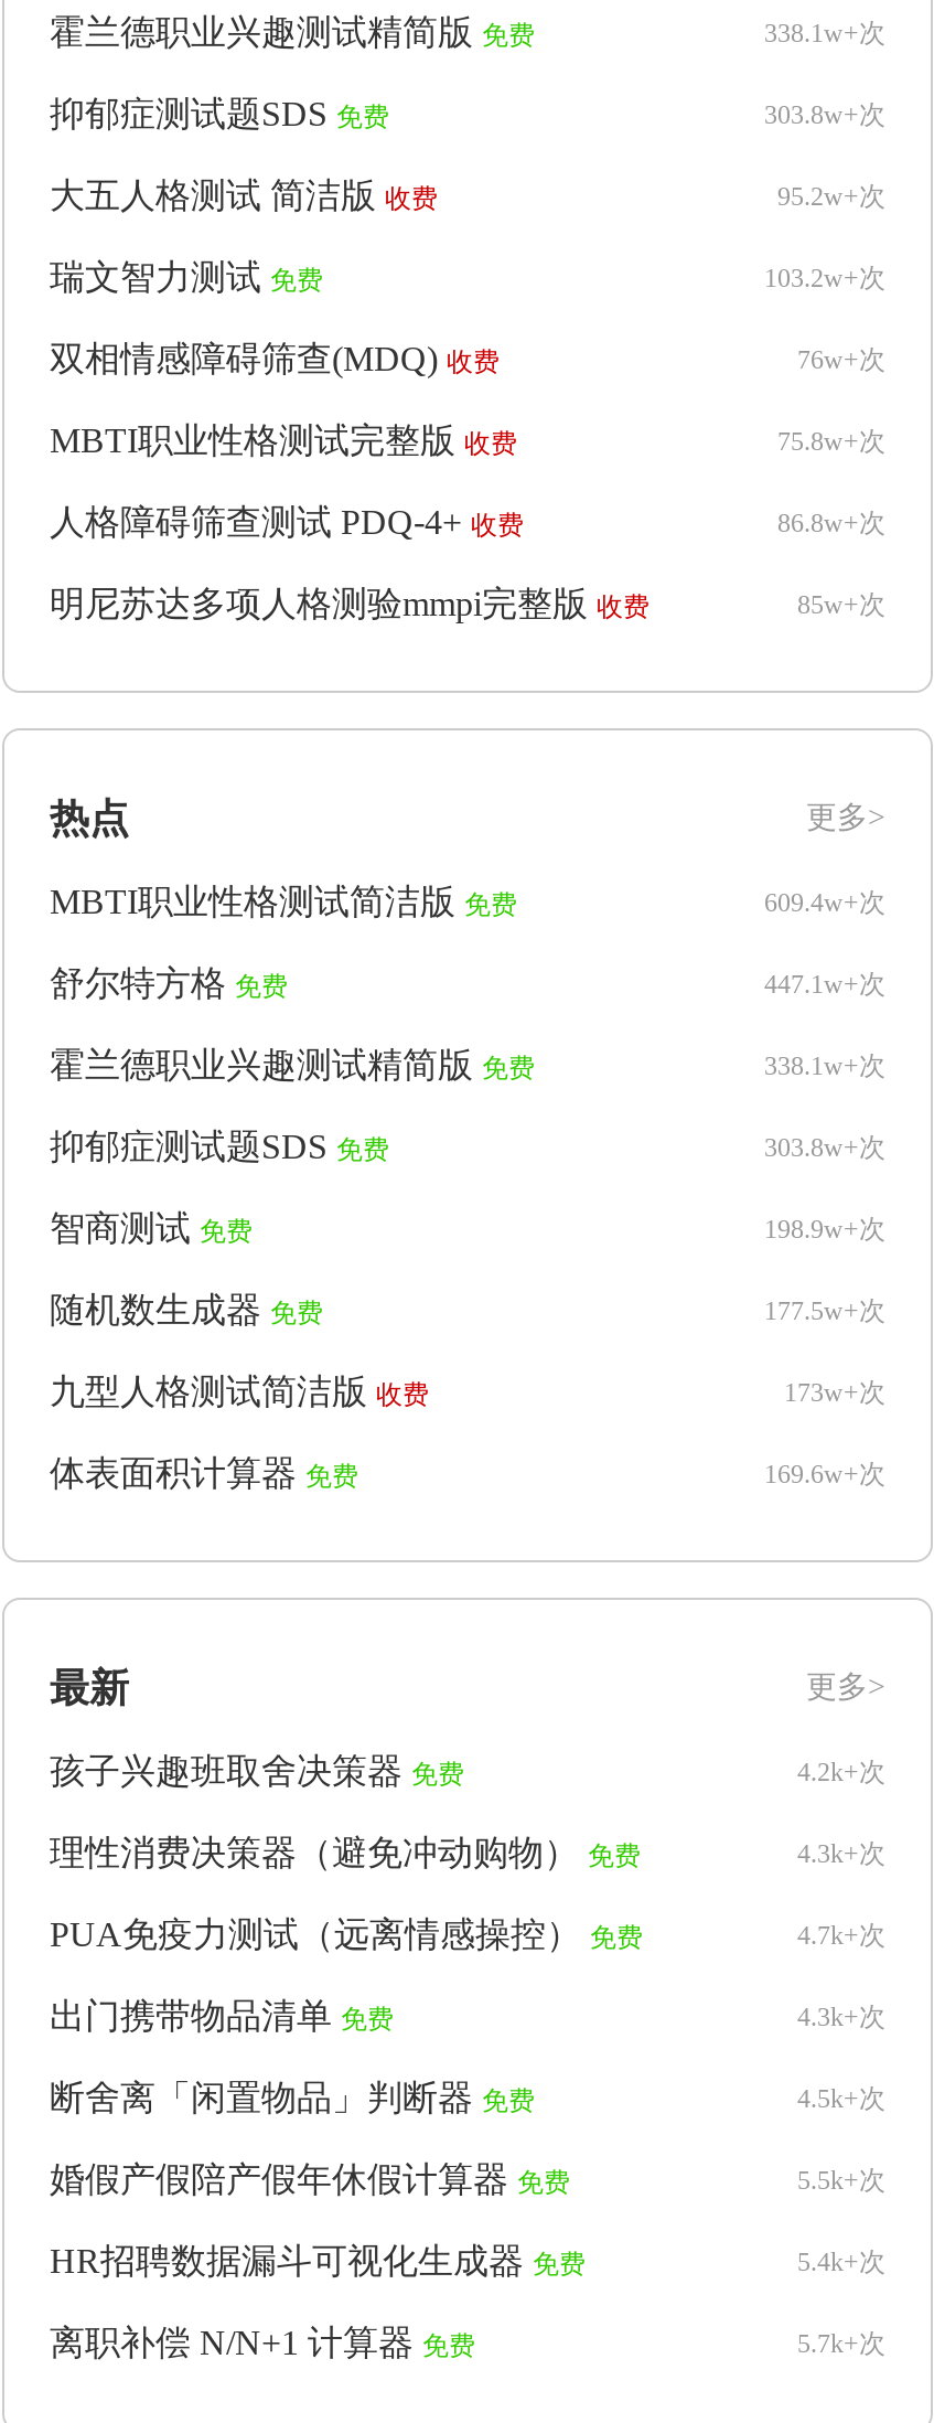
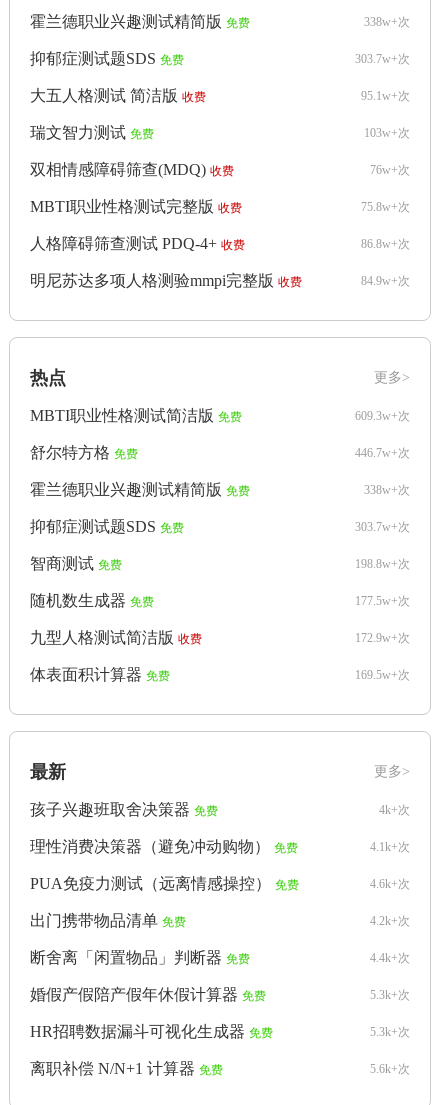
[764,19,885,50] 338.1w+次 -> [363,15,409,29] 338w+次
[764,100,885,131] 303.8w+次 -> [354,52,409,66] 303.7w+次
[777,182,885,213] 95.2w+次 -> [360,89,409,103] 95.1w+次
[764,264,885,295] 103.2w+次 -> [363,126,409,140] 103w+次
[797,590,885,621] 85w+次 -> [360,274,409,288] 84.9w+次
[764,888,885,919] 609.4w+次 -> [354,409,409,423] 609.3w+次
[764,970,885,1001] 447.1w+次 -> [354,446,409,460] 446.7w+次
[764,1052,885,1082] 338.1w+次 -> [363,483,409,497] 338w+次
[764,1133,885,1164] 303.8w+次 -> [354,520,409,534] 303.7w+次
[764,1215,885,1246] 198.9w+次 -> [354,557,409,571] 198.8w+次
[784,1378,885,1409] 173w+次 -> [354,631,409,645] 172.9w+次
[764,1460,885,1491] 169.6w+次 -> [354,668,409,682] 169.5w+次
[797,1758,885,1789] 4.2k+次 -> [378,803,409,817] 4k+次
[797,1839,885,1870] 4.3k+次 -> [369,840,409,854] 4.1k+次
[797,1921,885,1952] 4.7k+次 -> [369,877,409,891] 4.6k+次
[797,2003,885,2034] 4.3k+次 -> [369,914,409,928] 4.2k+次
[797,2084,885,2115] 4.5k+次 -> [369,951,409,965] 4.4k+次
[797,2166,885,2197] 5.5k+次 -> [369,988,409,1002] 5.3k+次
[797,2248,885,2278] 5.4k+次 -> [369,1025,409,1039] 5.3k+次
[797,2329,885,2360] 5.7k+次 -> [369,1062,409,1076] 5.6k+次

